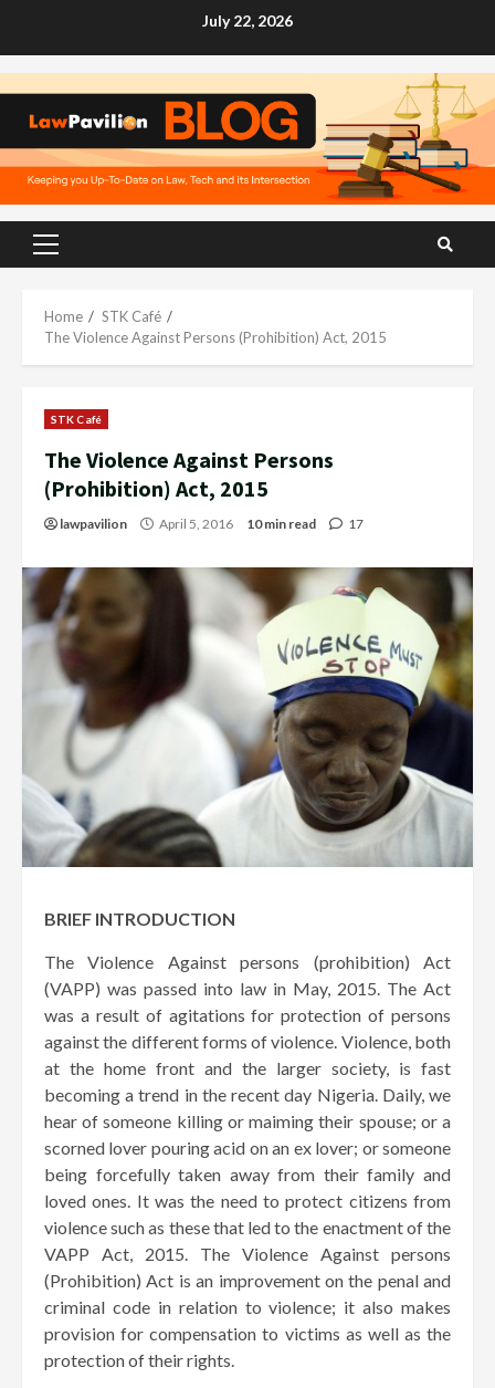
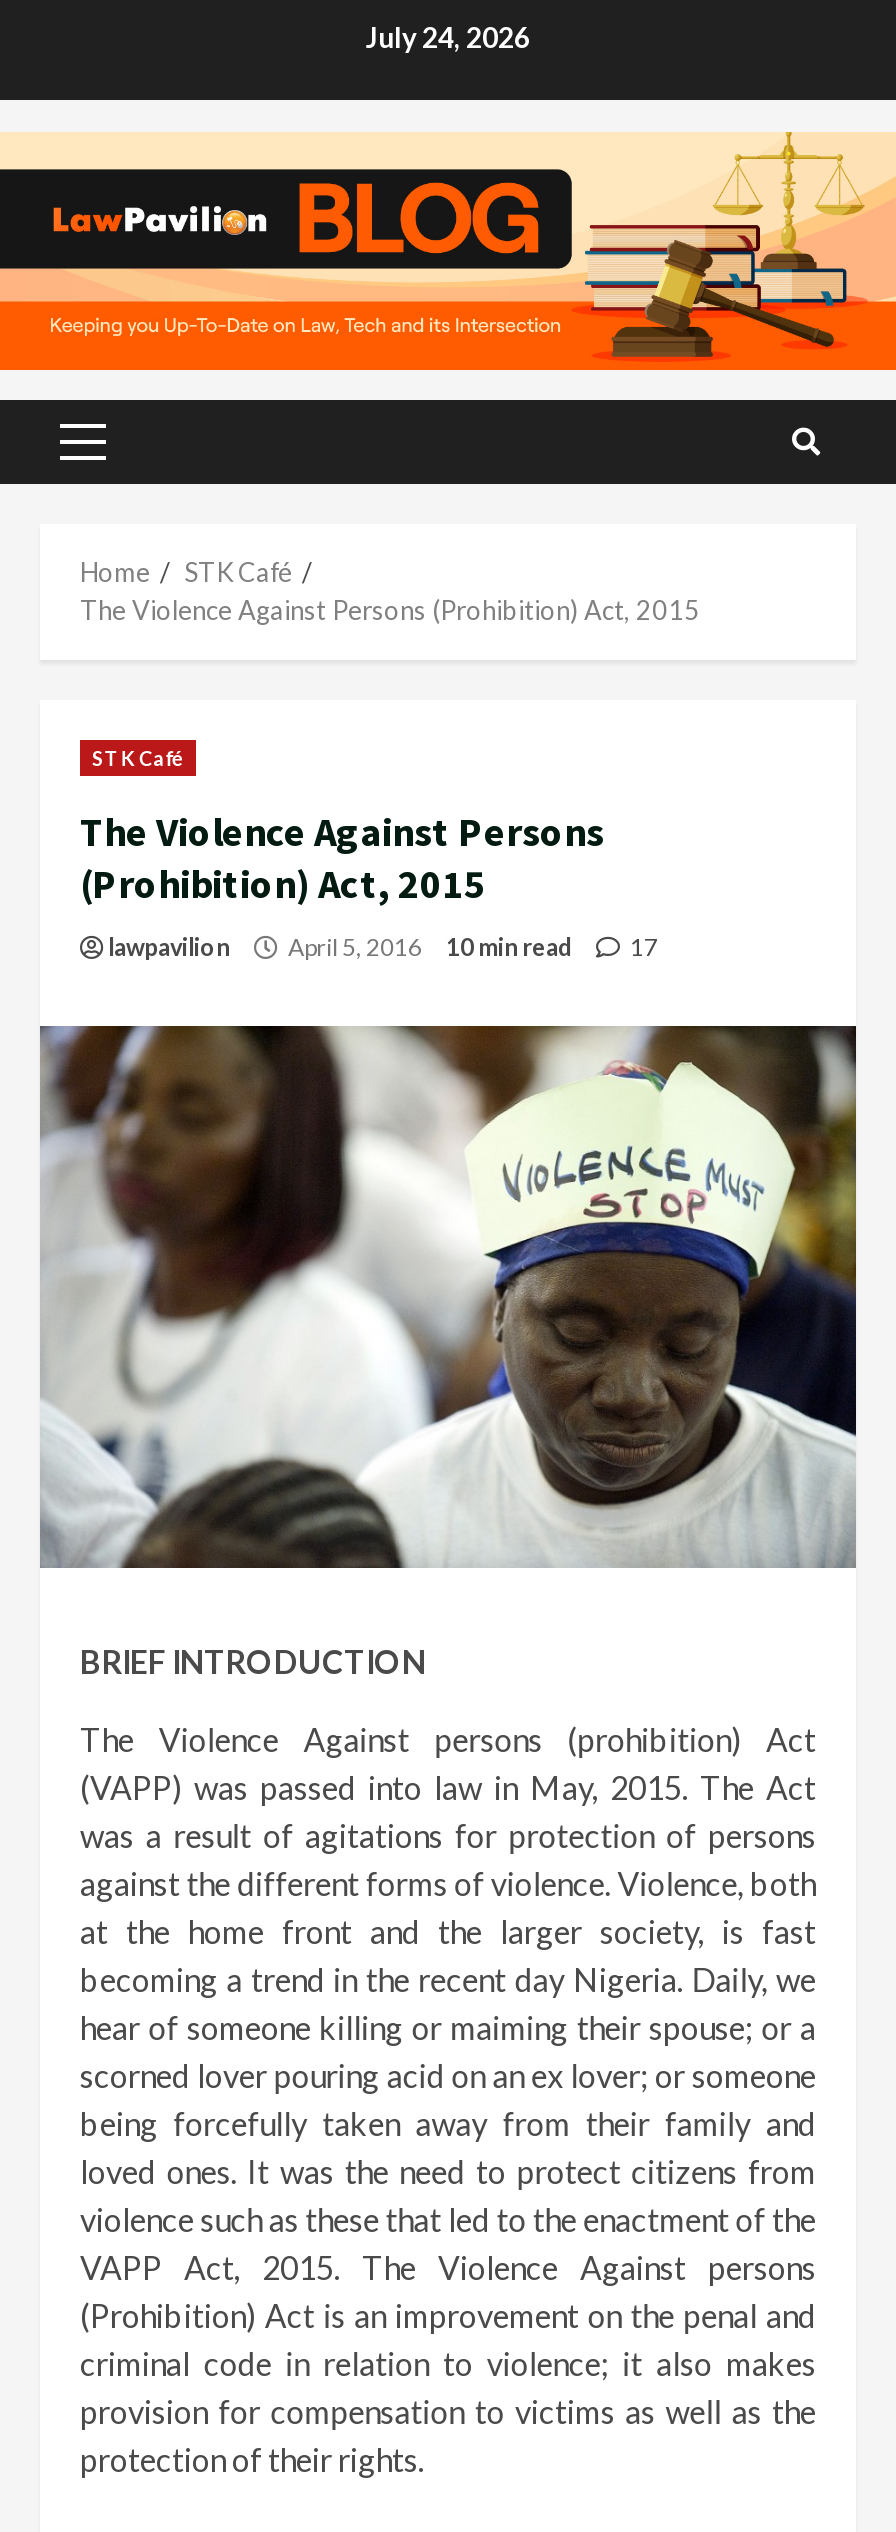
[202,11,293,29] July 22, 2026 -> [366,19,530,53] July 24, 2026

